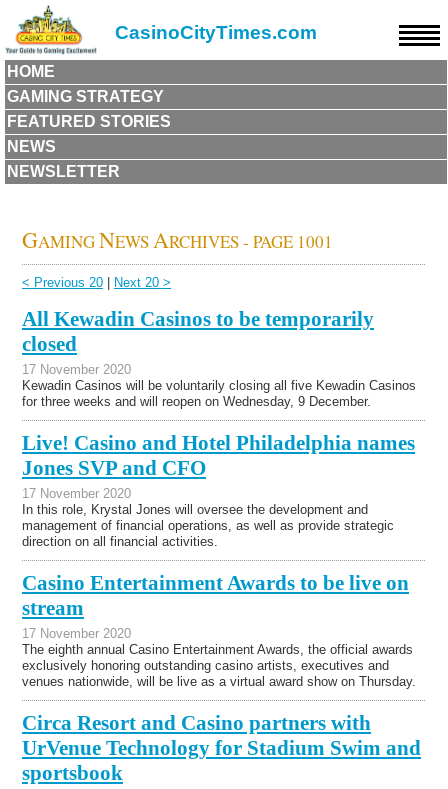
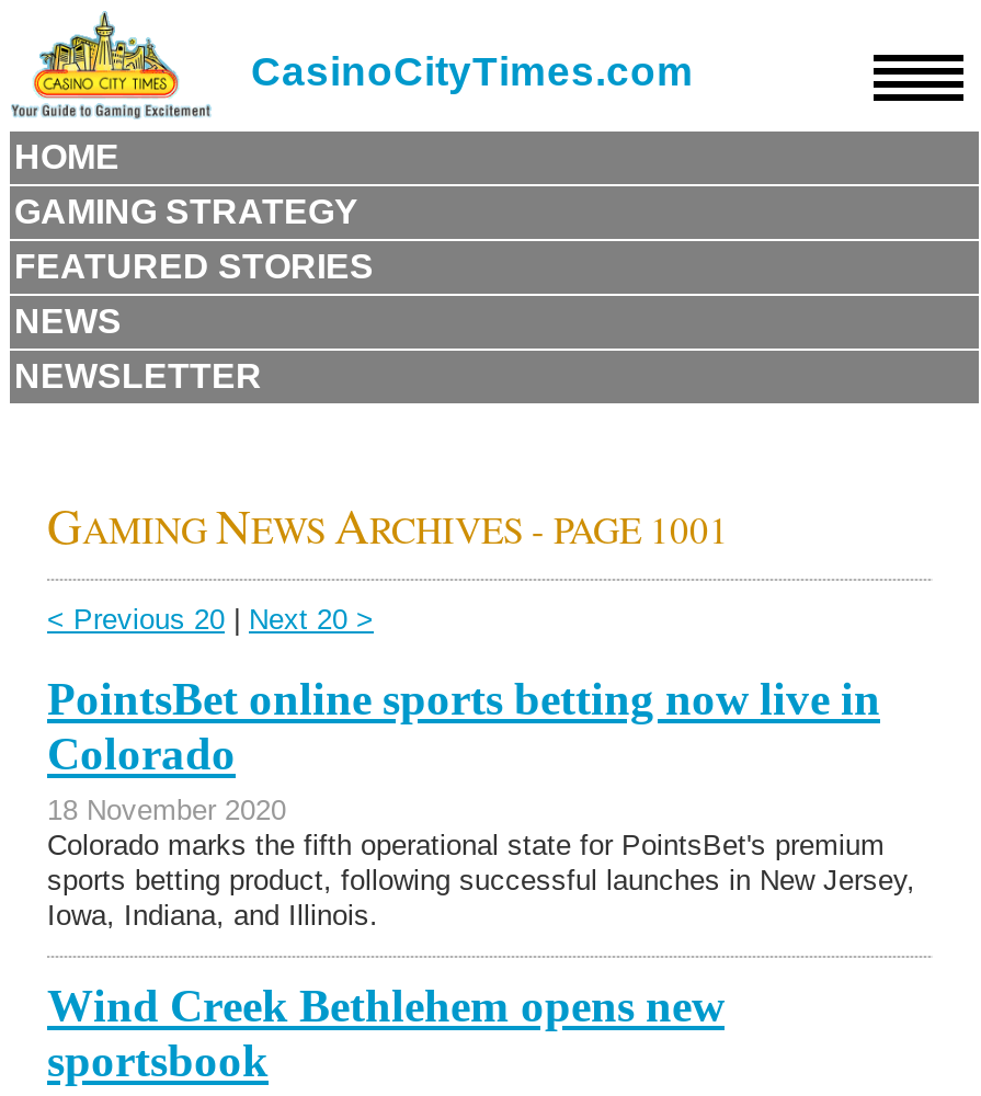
[22,307,421,760] All Kewadin Casinos to be temporarily | closed | 17 November 2020 | Kewadin Casinos will be voluntarily closing all five Kewadin Casinos | for three weeks and will reopen on Wednesday, 9 December. | Live! Casino and Hotel Philadelphia names | Jones SVP and CFO | 17 November 2020 | In this role, Krystal Jones will oversee the development and | management of financial operations, as well as provide strategic | direction on all financial activities. | Casino Entertainment Awards to be live on | stream | 17 November 2020 | The eighth annual Casino Entertainment Awards, the official awards | exclusively honoring outstanding casino artists, executives and | venues nationwide, will be live as a virtual award show on Thursday. | Circa Resort and Casino partners with | UrVenue Technology for Stadium Swim and -> [47,674,915,1033] PointsBet online sports betting now live in | Colorado | 18 November 2020 | Colorado marks the fifth operational state for PointsBet's premium | sports betting product, following successful launches in New Jersey, | Iowa, Indiana, and Illinois. | Wind Creek Bethlehem opens new

